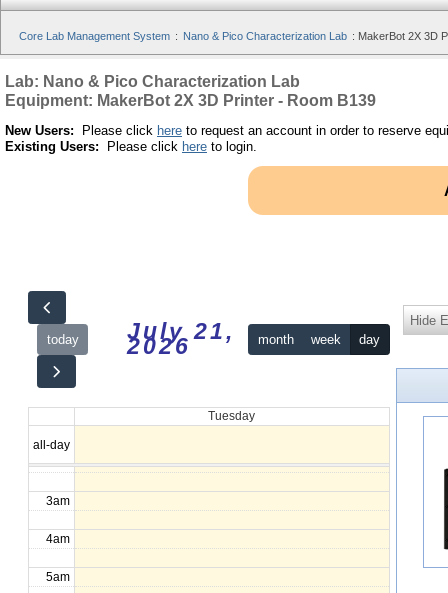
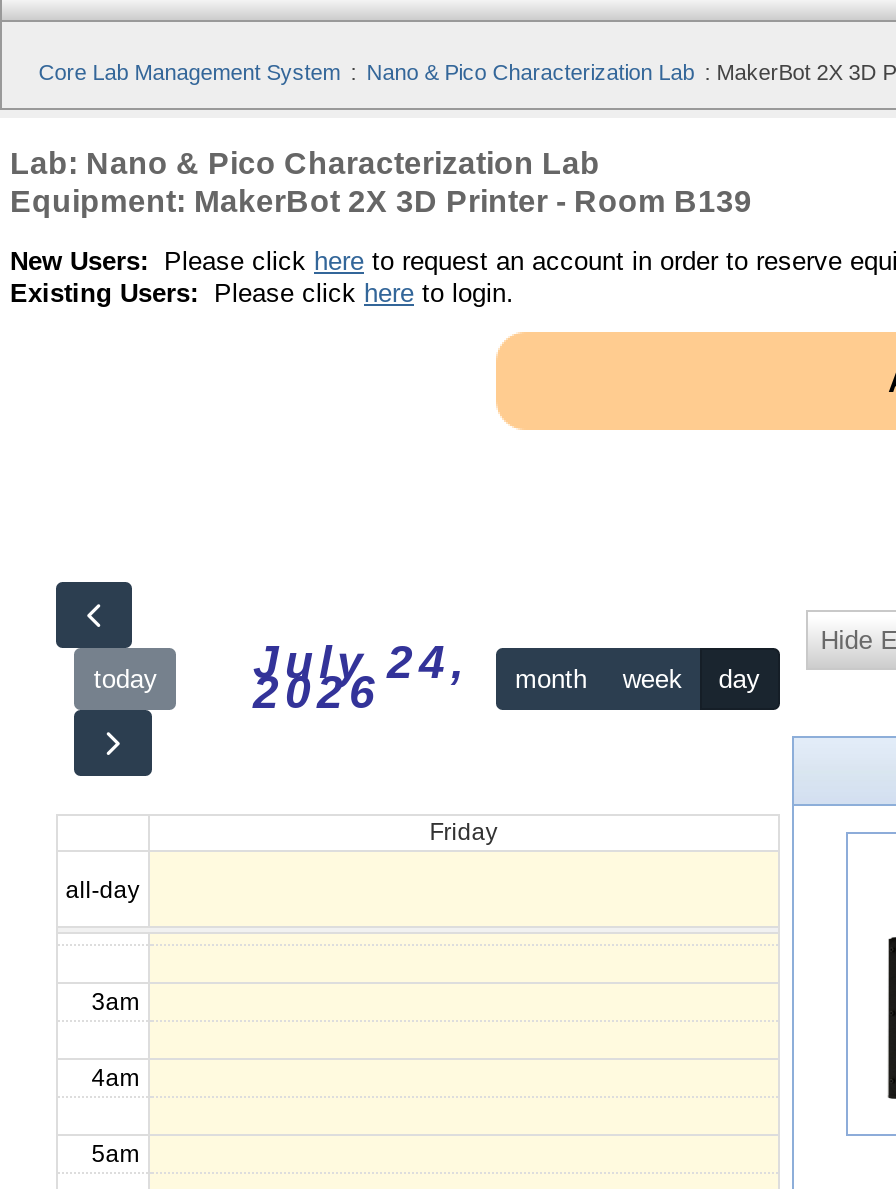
[126,318,380,347] July 21, month week day -> [253,637,761,694] July 24, month week day
[208,409,255,423] Tuesday -> [429,819,497,847] Friday

